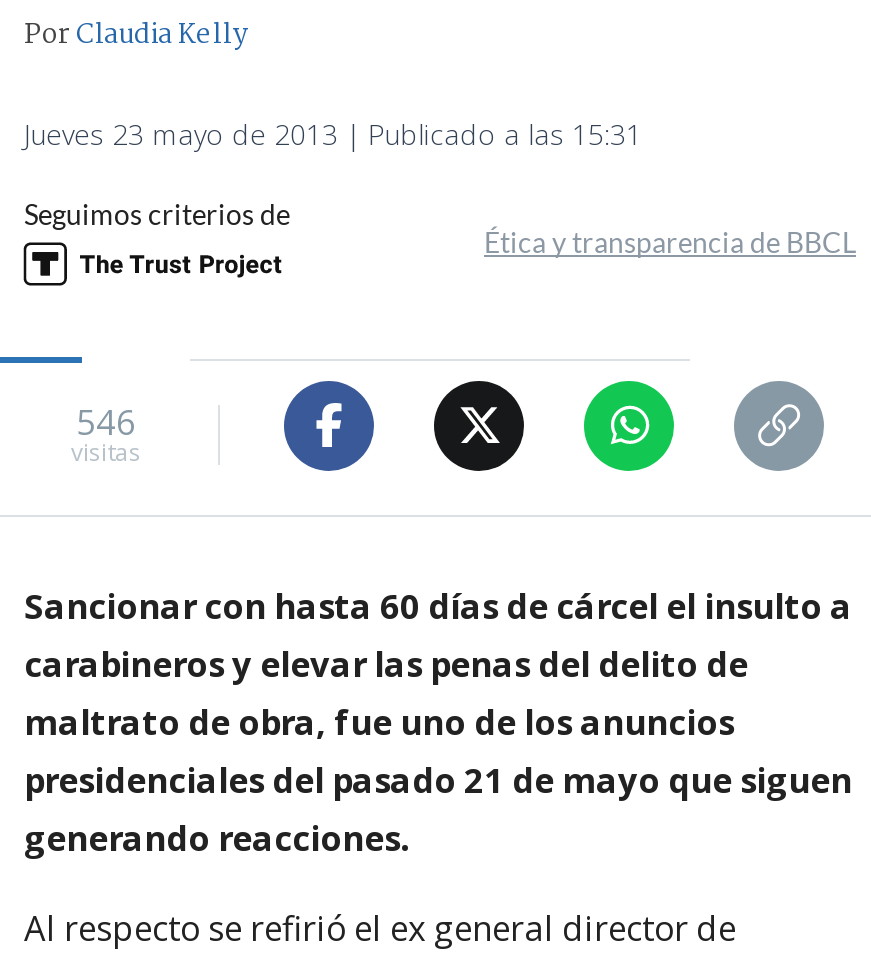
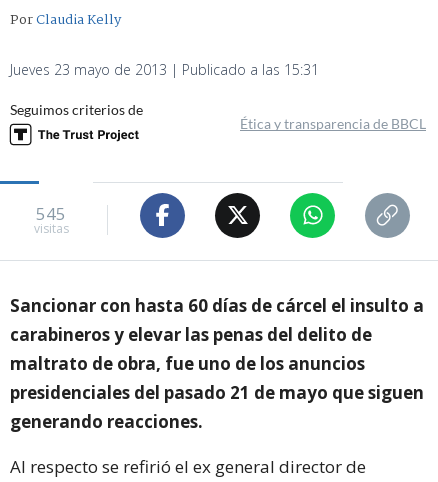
[76,400,136,446] 546 -> [36,202,66,225] 545

